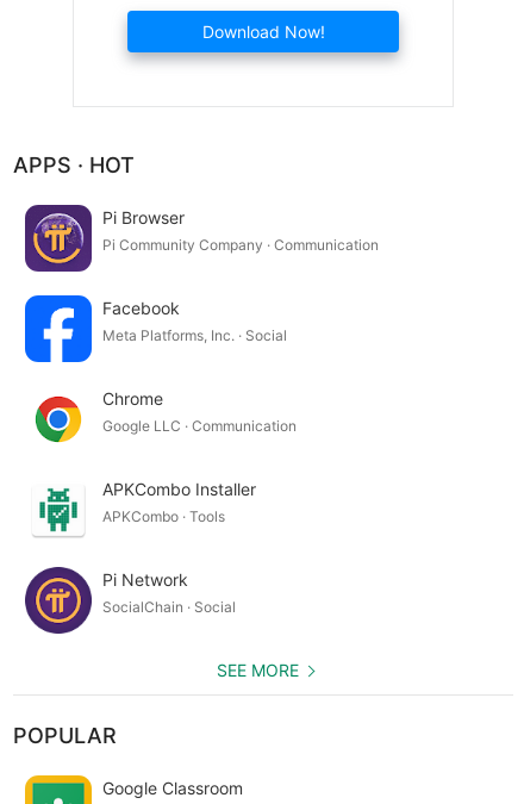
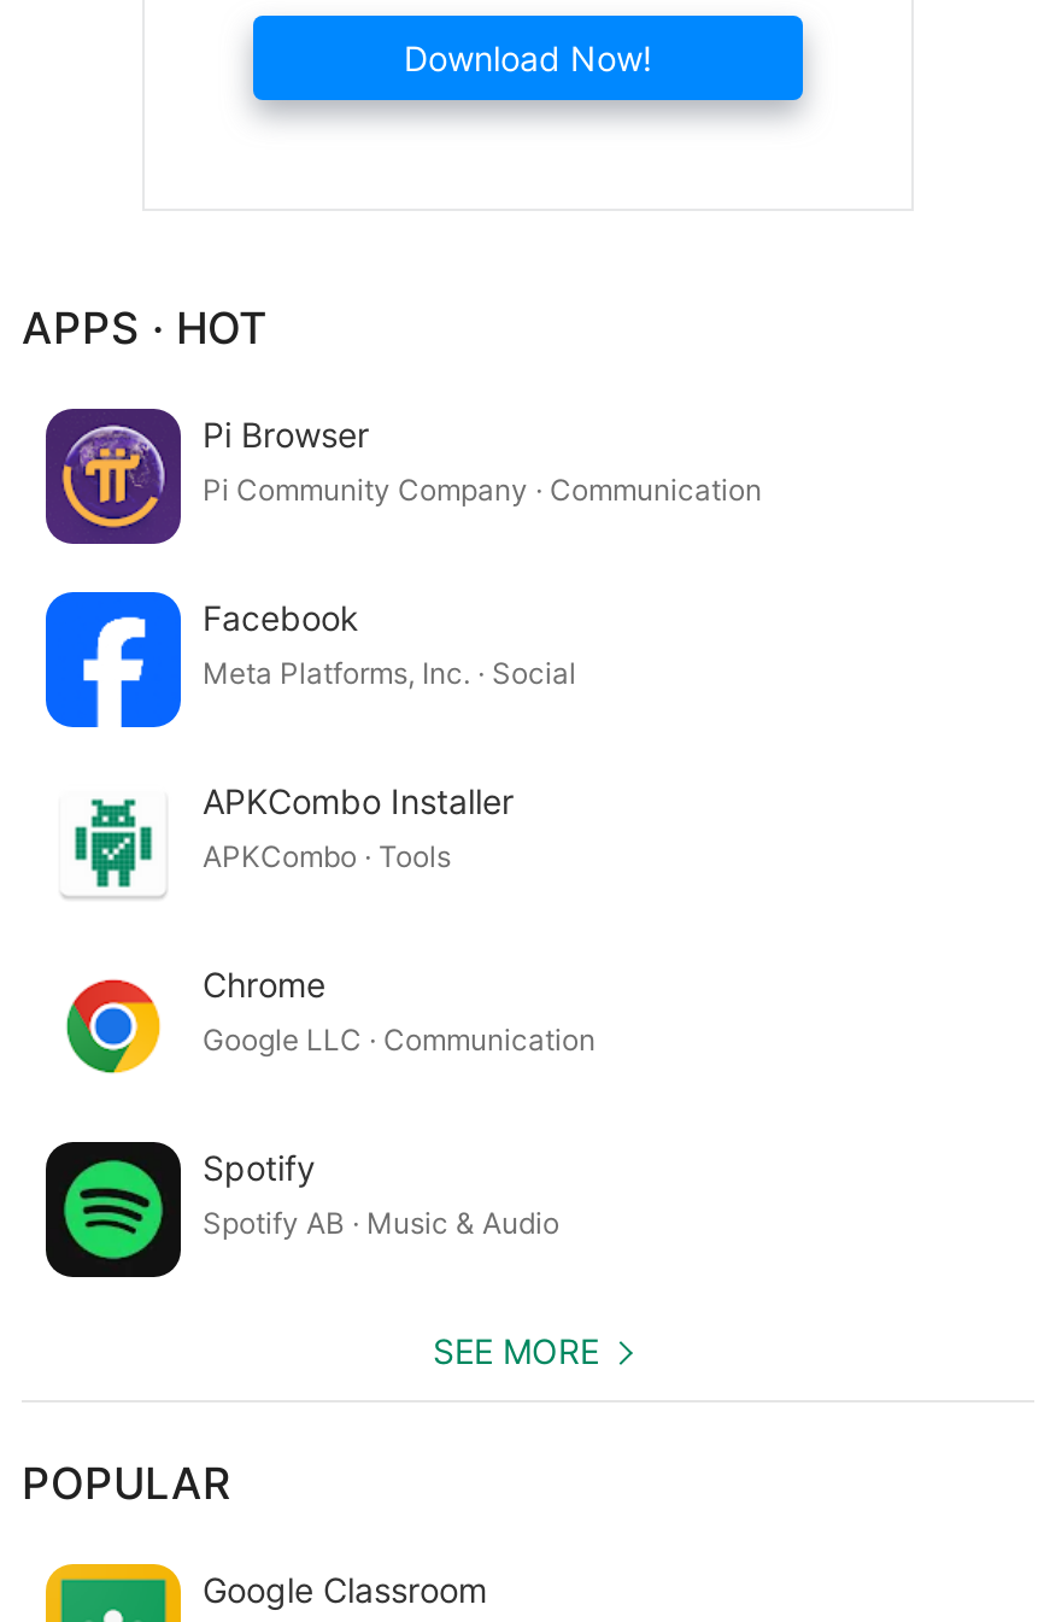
moved [35,388,297,443] -> [65,962,596,1074]: [image] | Chrome | Google LLC · Communication
moved [36,478,256,532] -> [68,779,514,889]: [image] | APKCombo Installer | APKCombo · Tools
[24,566,236,635] [image] | Pi Network | SocialChain · Social -> [43,1140,559,1280] [image] | Spotify | Spotify AB · Music & Audio

